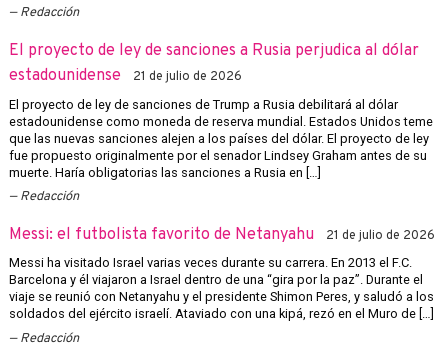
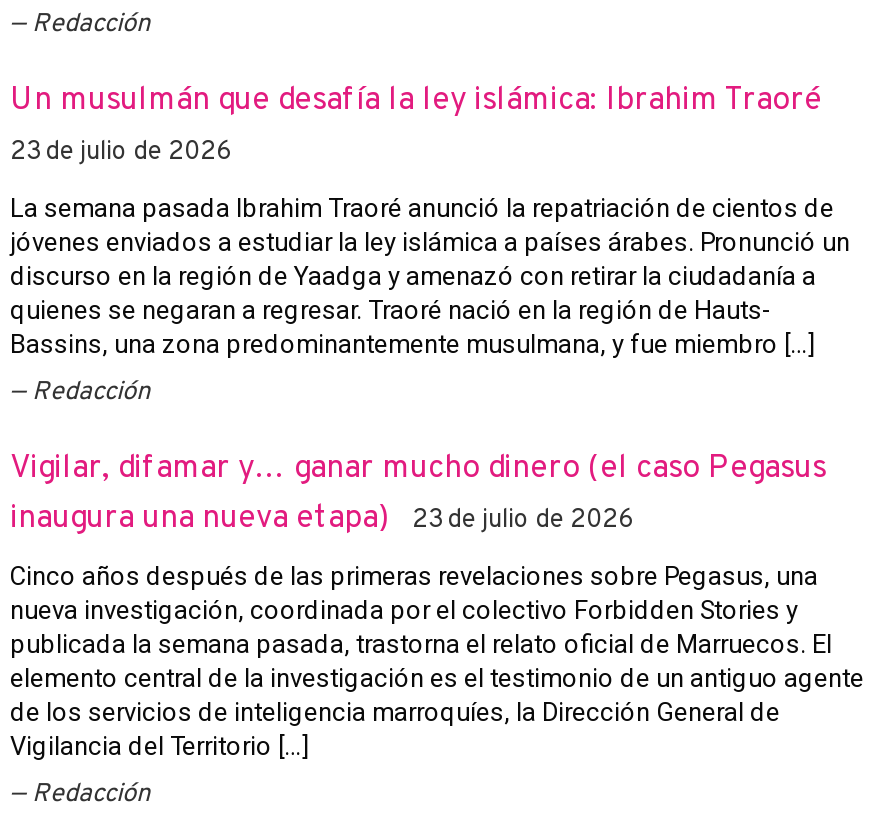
[9,41,419,86] El proyecto de ley de sanciones a Rusia perjudica al dólar | estadounidense | 21 de julio de 2026 -> [10,81,822,169] Un musulmán que desafía la ley islámica: Ibrahim Traoré | 23 de julio de 2026
[9,97,433,180] El proyecto de ley de sanciones de Trump a Rusia debilitará al dólar | estadounidense como moneda de reserva mundial. Estados Unidos teme | que las nuevas sanciones alejen a los países del dólar. El proyecto de ley | fue propuesto originalmente por el senador Lindsey Graham antes de su | muerte. Haría obligatorias las sanciones a Rusia en […] -> [10,192,850,358] La semana pasada Ibrahim Traoré anunció la repatriación de cientos de | jóvenes enviados a estudiar la ley islámica a países árabes. Pronunció un | discurso en la región de Yaadga y amenazó con retirar la ciudadanía a | quienes se negaran a regresar. Traoré nació en la región de Hauts- | Bassins, una zona predominantemente musulmana, y fue miembro […]
[9,225,435,245] Messi: el futbolista favorito de Netanyahu | 21 de julio de 2026 -> [10,449,826,539] Vigilar, difamar y… ganar mucho dinero (el caso Pegasus | inaugura una nueva etapa) | 23 de julio de 2026
[9,255,434,321] Messi ha visitado Israel varias veces durante su carrera. En 2013 el F.C. | Barcelona y él viajaron a Israel dentro de una “gira por la paz”. Durante el | viaje se reunió con Netanyahu y el presidente Shimon Peres, y saludó a los | soldados del ejército israelí. Ataviado con una kipá, rezó en el Muro de […] -> [10,560,864,760] Cinco años después de las primeras revelaciones sobre Pegasus, una | nueva investigación, coordinada por el colectivo Forbidden Stories y | publicada la semana pasada, trastorna el relato oficial de Marruecos. El | elemento central de la investigación es el testimonio de un antiguo agente | de los servicios de inteligencia marroquíes, la Dirección General de | Vigilancia del Territorio […]

